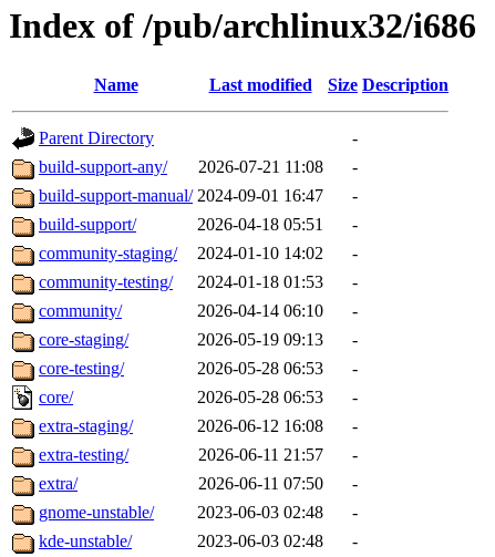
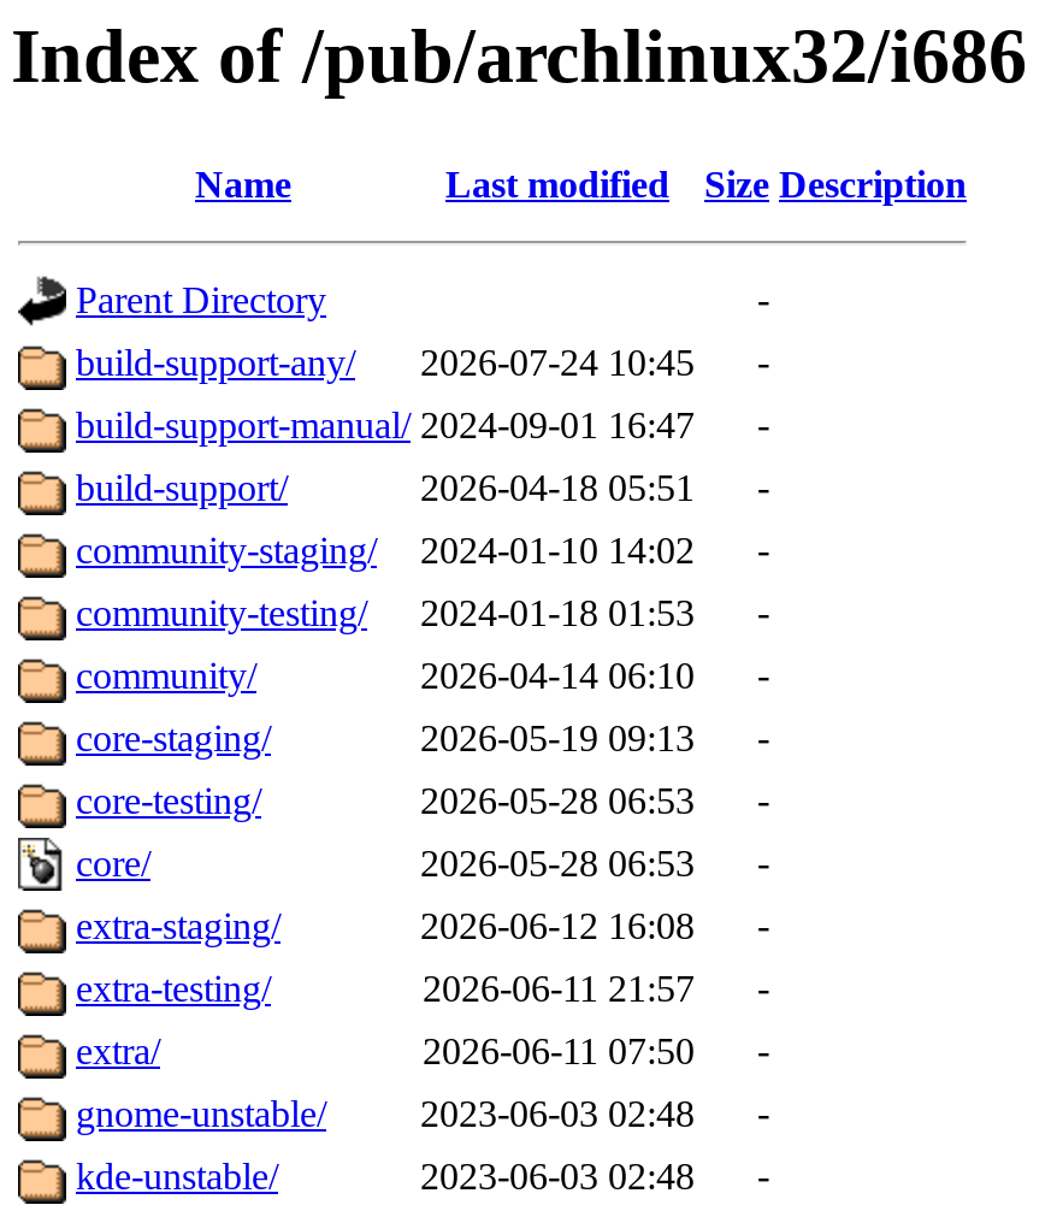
[198,158,323,177] 2026-07-21 11:08 -> [420,343,695,384] 2026-07-24 10:45

